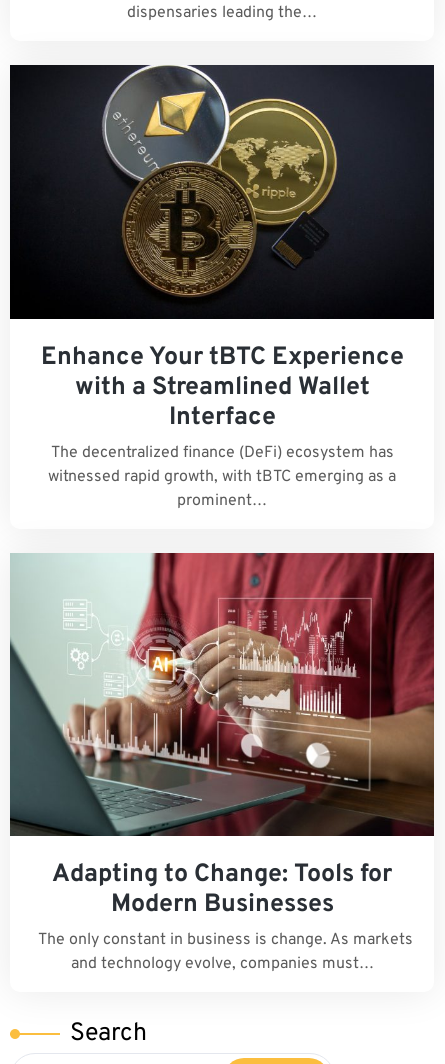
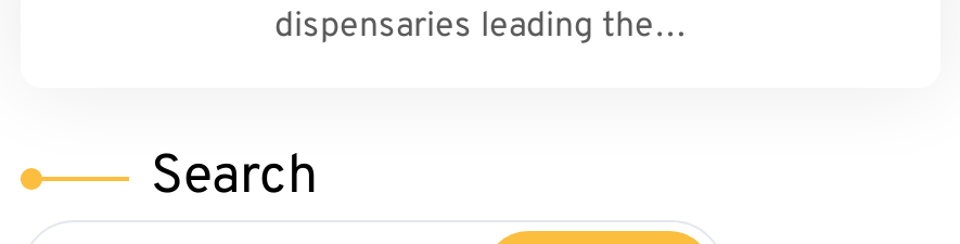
[9,64,435,511] [image] | Enhance Your tBTC Experience | with a Streamlined Wallet | Interface | The decentralized finance (DeFi) ecosystem has | witnessed rapid growth, with tBTC emerging as a | prominent… -> none
[9,552,435,974] [image] | Adapting to Change: Tools for | Modern Businesses | The only constant in business is change. As markets | and technology evolve, companies must… -> none

